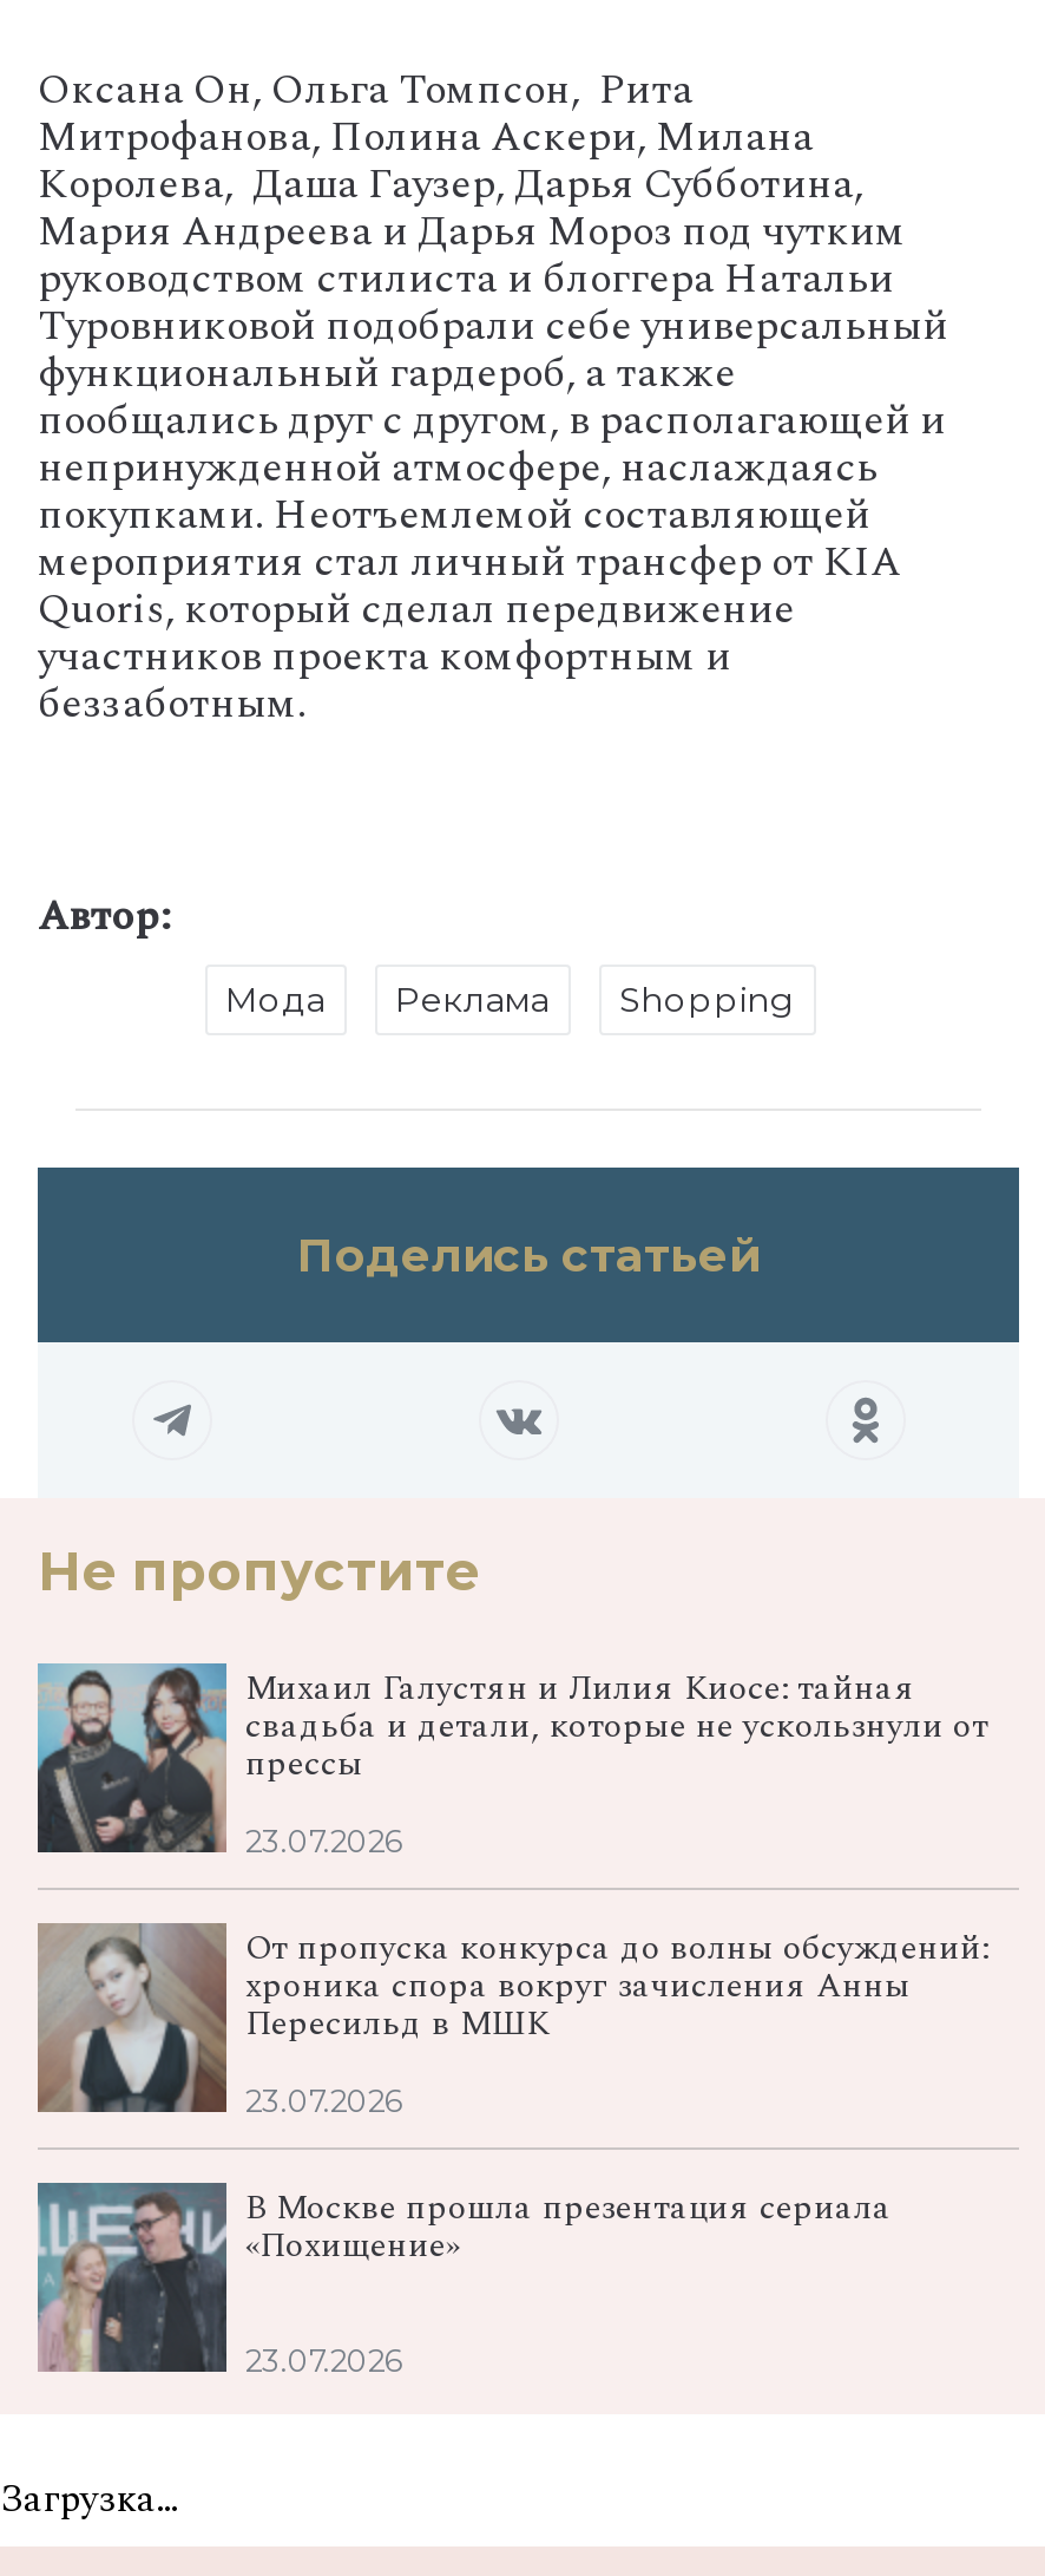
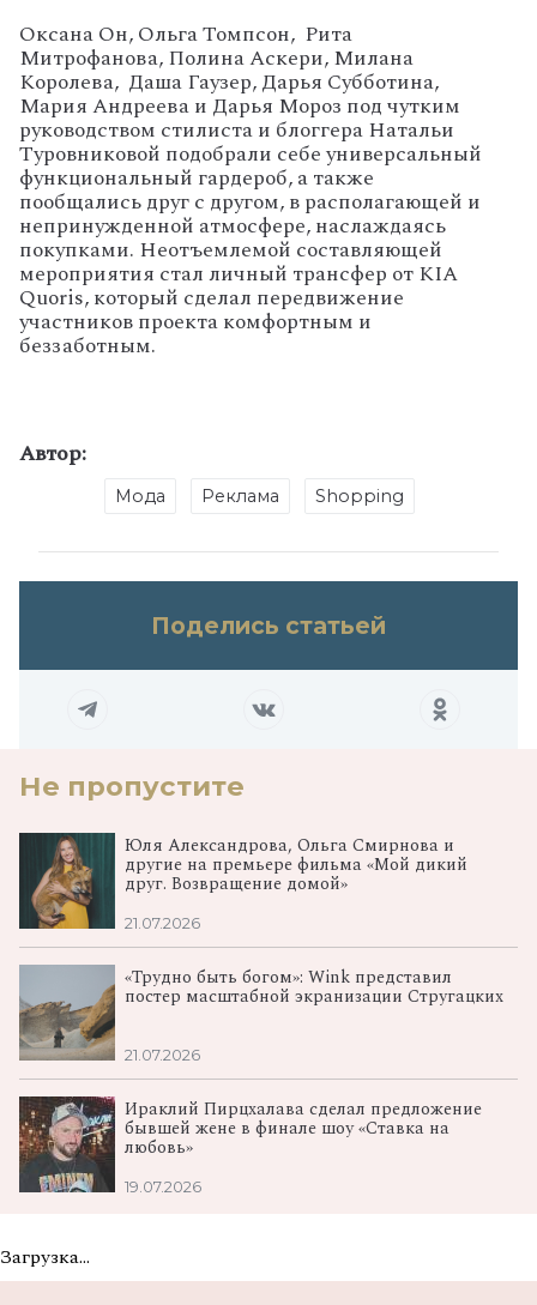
[35,1661,988,1855] [image] | Михаил Галустян и Лилия Киосе: тайная | свадьба и детали, которые не ускользнули от | прессы -> [18,832,467,930] [image] | Юля Александрова, Ольга Смирнова и | другие на премьере фильма «Мой дикий | друг. Возвращение домой»
[245,1825,403,1860] 23.07.2026 -> [125,915,200,933] 21.07.2026
[38,1923,988,2114] [image] | От пропуска конкурса до волны обсуждений: | хроника спора вокруг зачисления Анны | Пересильд в МШК -> [19,965,503,1062] [image] | «Трудно быть богом»: Wink представил | постер масштабной экранизации Стругацких
[245,2085,403,2120] 23.07.2026 -> [125,1047,200,1065] 21.07.2026
[35,2181,892,2372] [image] | В Москве прошла презентация сериала | «Похищение» -> [18,1095,482,1194] [image] | Ираклий Пирцхалава сделал предложение | бывшей жене в финале шоу «Ставка на | любовь»
[245,2344,403,2380] 23.07.2026 -> [125,1178,201,1196] 19.07.2026

